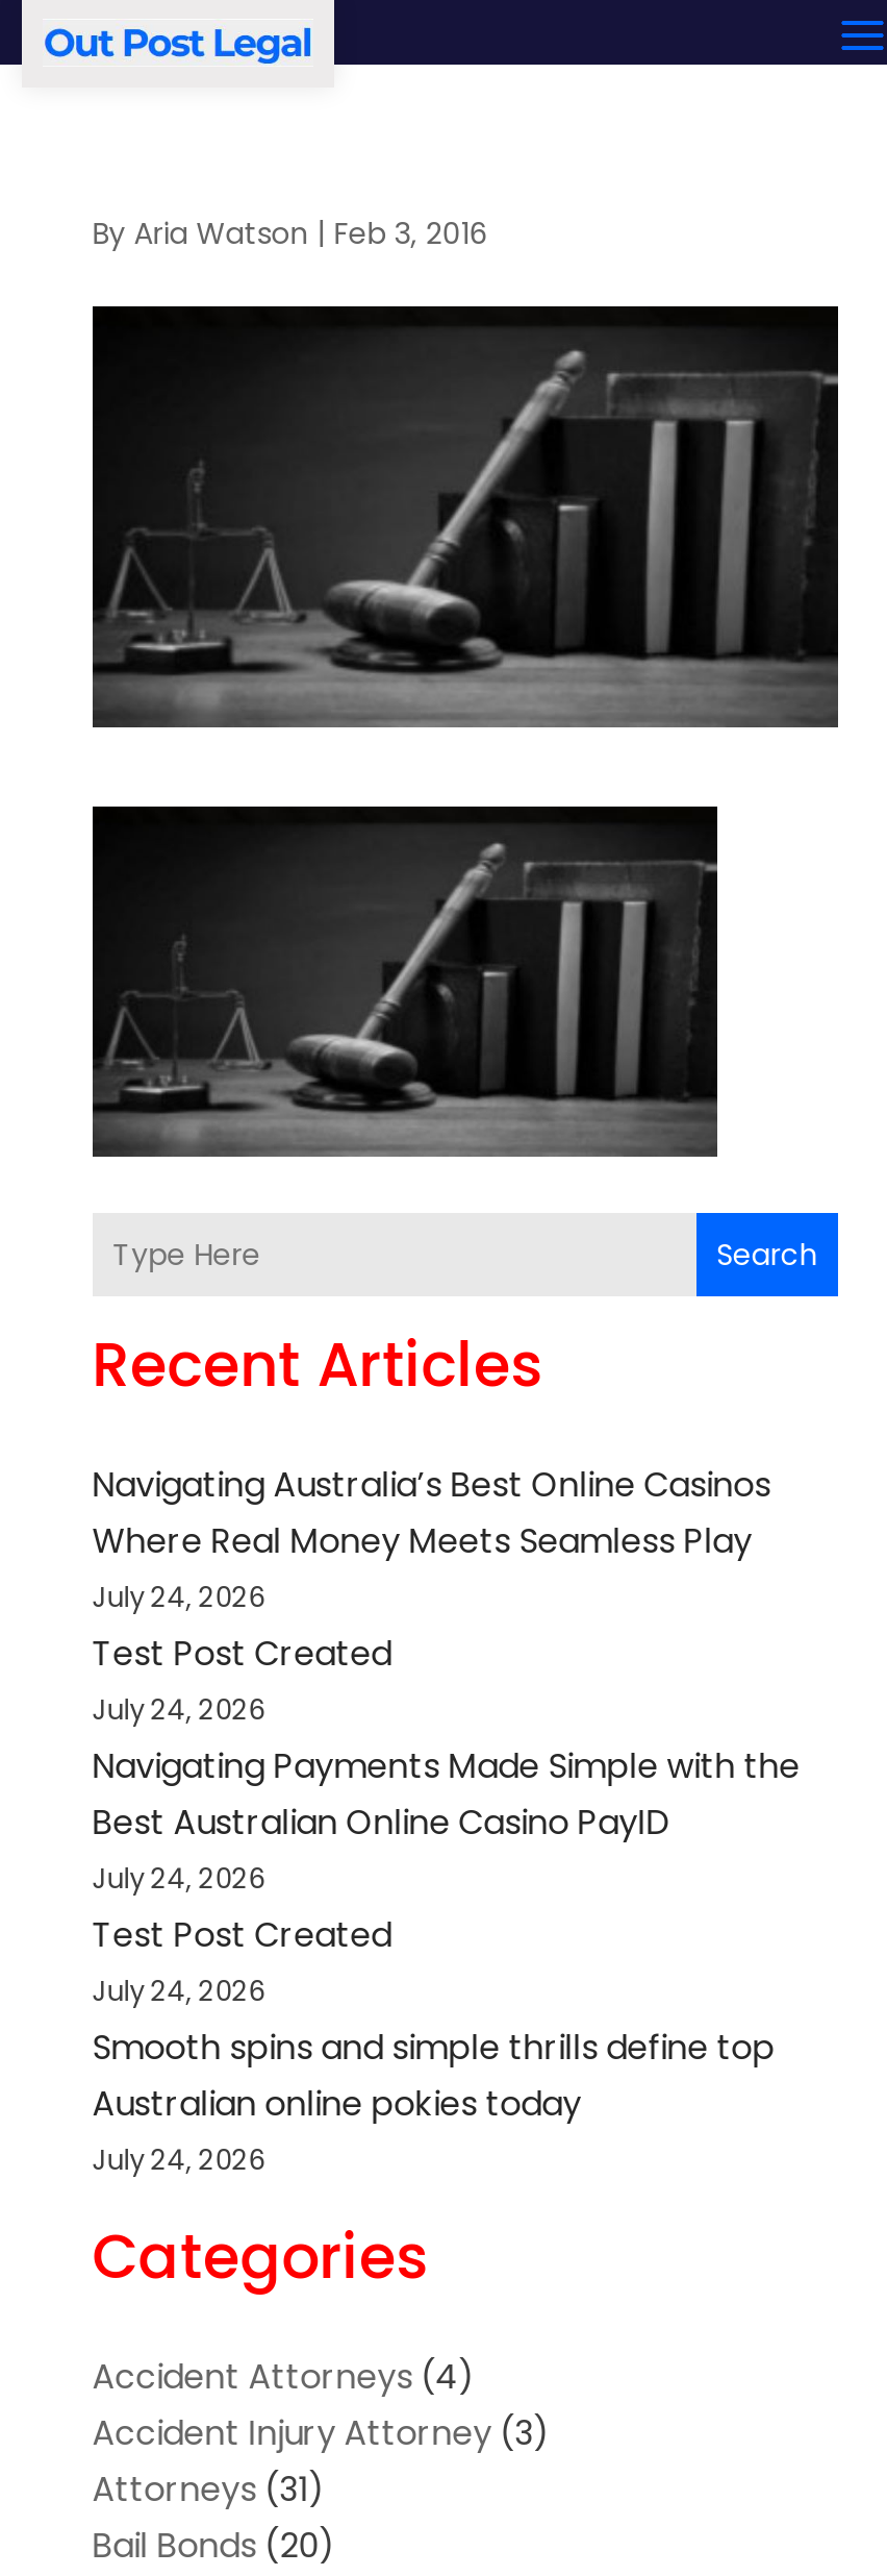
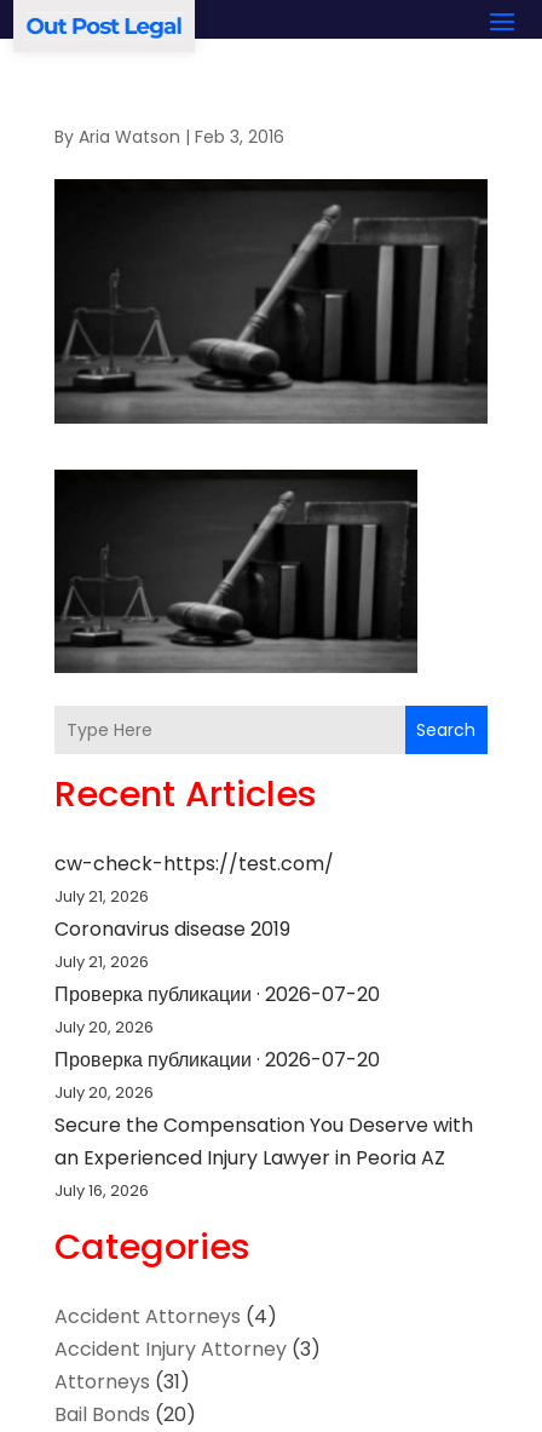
[92,1462,800,2181] Navigating Australia’s Best Online Casinos | Where Real Money Meets Seamless Play | July 24, 2026 | Test Post Created | July 24, 2026 | Navigating Payments Made Simple with the | Best Australian Online Casino PayID | July 24, 2026 | Test Post Created | July 24, 2026 | Smooth spins and simple thrills define top | Australian online pokies today | July 24, 2026 -> [54,850,473,1202] cw-check-https://test.com/ | July 21, 2026 | Coronavirus disease 2019 | July 21, 2026 | Проверка публикации · 2026-07-20 | July 20, 2026 | Проверка публикации · 2026-07-20 | July 20, 2026 | Secure the Compensation You Deserve with | an Experienced Injury Lawyer in Peoria AZ | July 16, 2026

